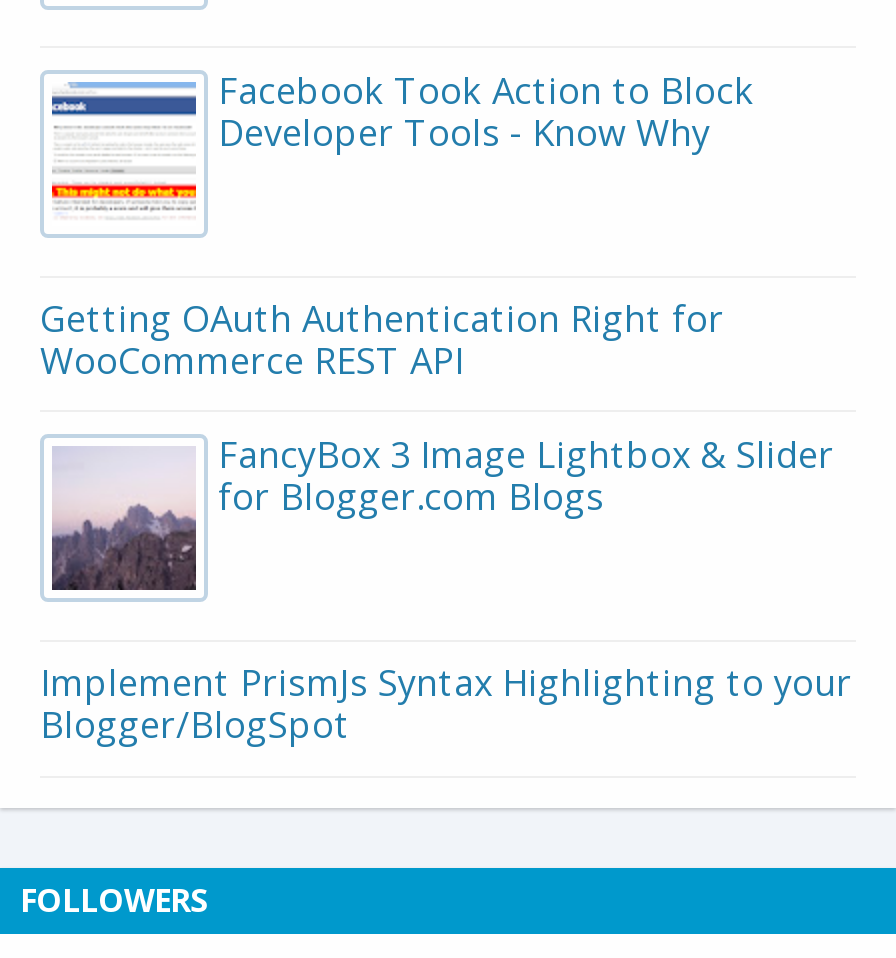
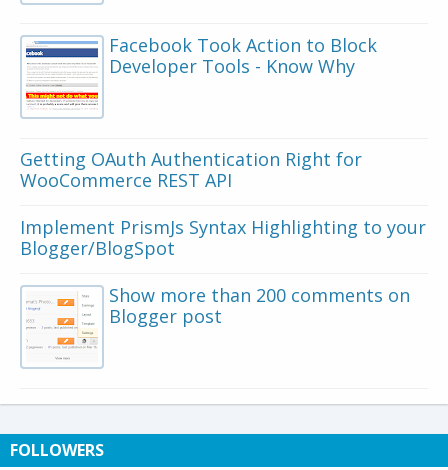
[40,430,834,602] [image] | FancyBox 3 Image Lightbox & Slider | for Blogger.com Blogs -> none
moved [40,659,852,749] -> [20,215,426,260]: Implement PrismJs Syntax Highlighting to your | Blogger/BlogSpot
none -> [20,283,410,369] [image] | Show more than 200 comments on | Blogger post

